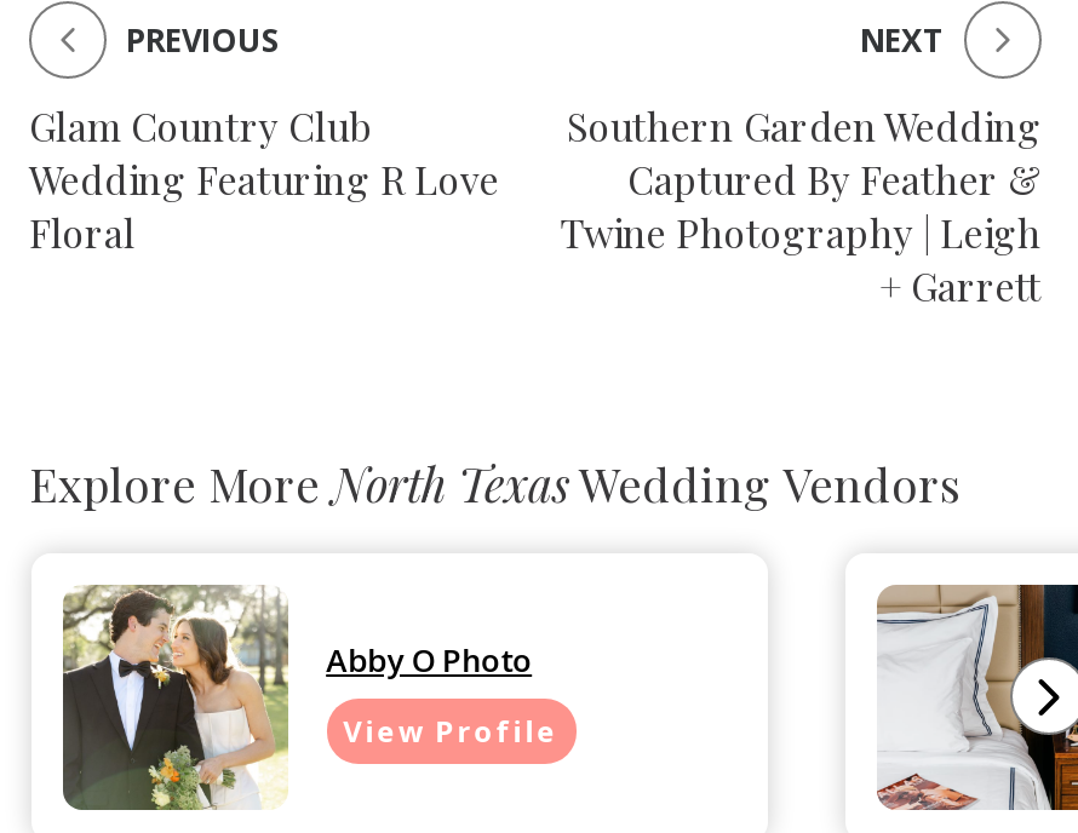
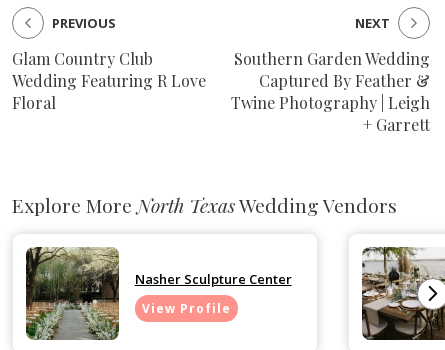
[61,586,532,811] [image] | Abby O Photo -> [25,247,292,341] [image] | Nasher Sculpture Center
[877,581,1071,814] [image] -> [361,247,442,341] [image]

